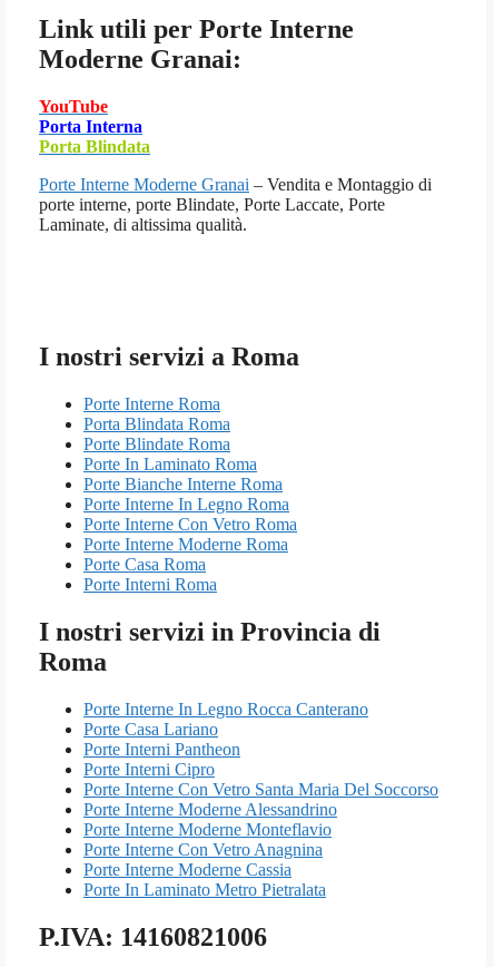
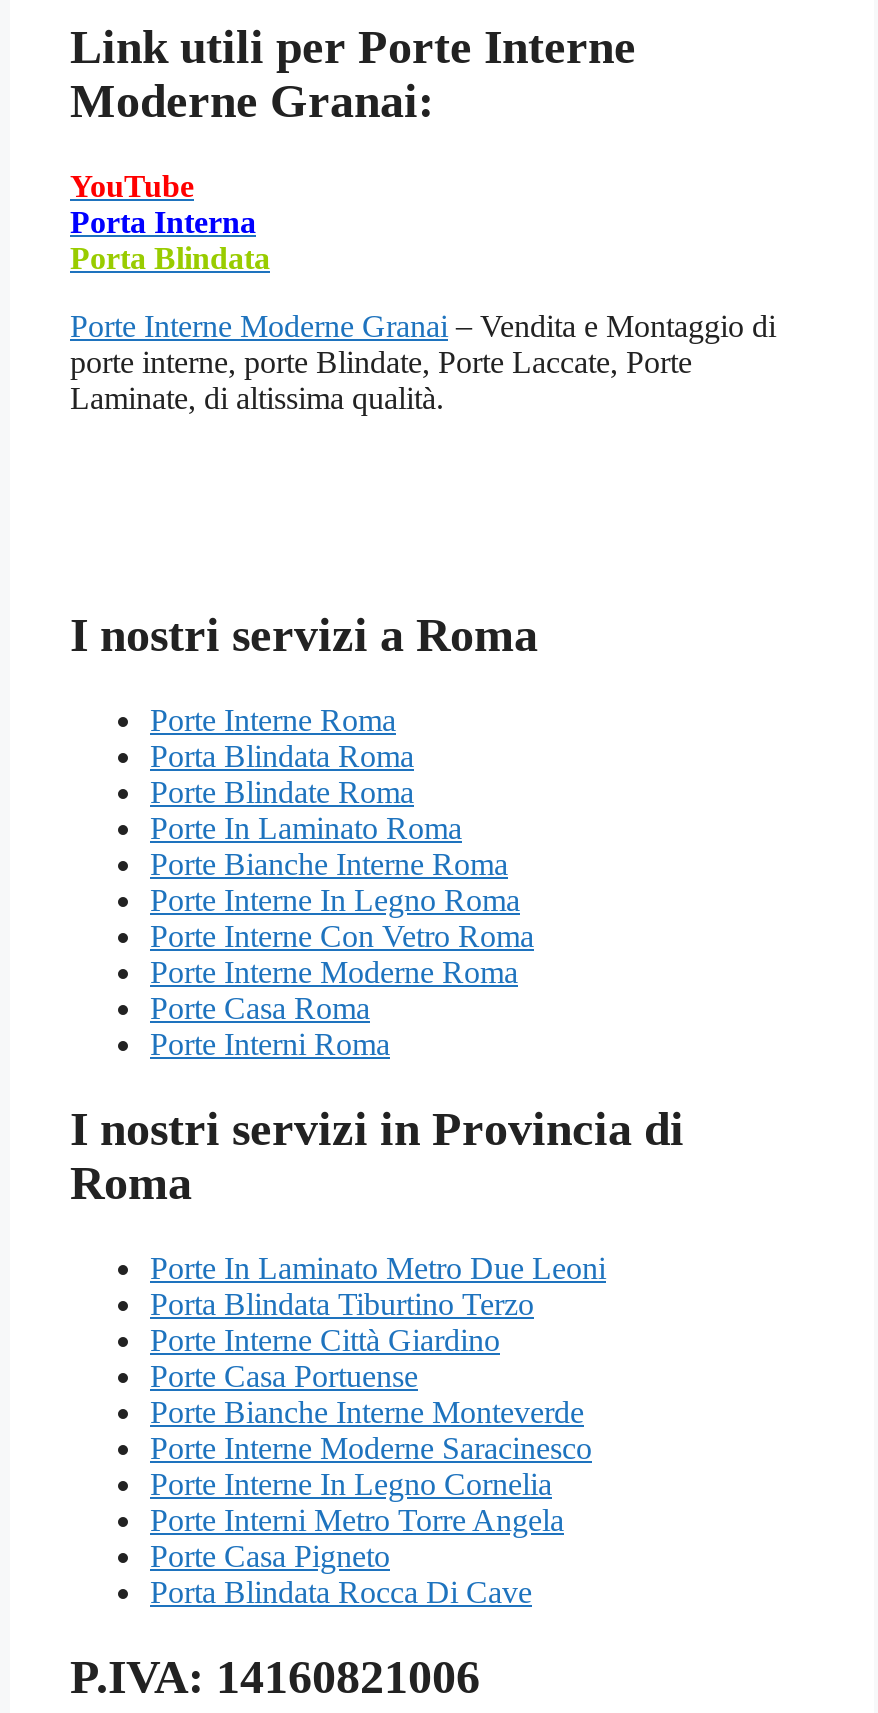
[83,700,438,899] Porte Interne In Legno Rocca Canterano | Porte Casa Lariano | Porte Interni Pantheon | Porte Interni Cipro | Porte Interne Con Vetro Santa Maria Del Soccorso | Porte Interne Moderne Alessandrino | Porte Interne Moderne Monteflavio | Porte Interne Con Vetro Anagnina | Porte Interne Moderne Cassia | Porte In Laminato Metro Pietralata -> [150,1251,606,1609] Porte In Laminato Metro Due Leoni | Porta Blindata Tiburtino Terzo | Porte Interne Città Giardino | Porte Casa Portuense | Porte Bianche Interne Monteverde | Porte Interne Moderne Saracinesco | Porte Interne In Legno Cornelia | Porte Interni Metro Torre Angela | Porte Casa Pigneto | Porta Blindata Rocca Di Cave

